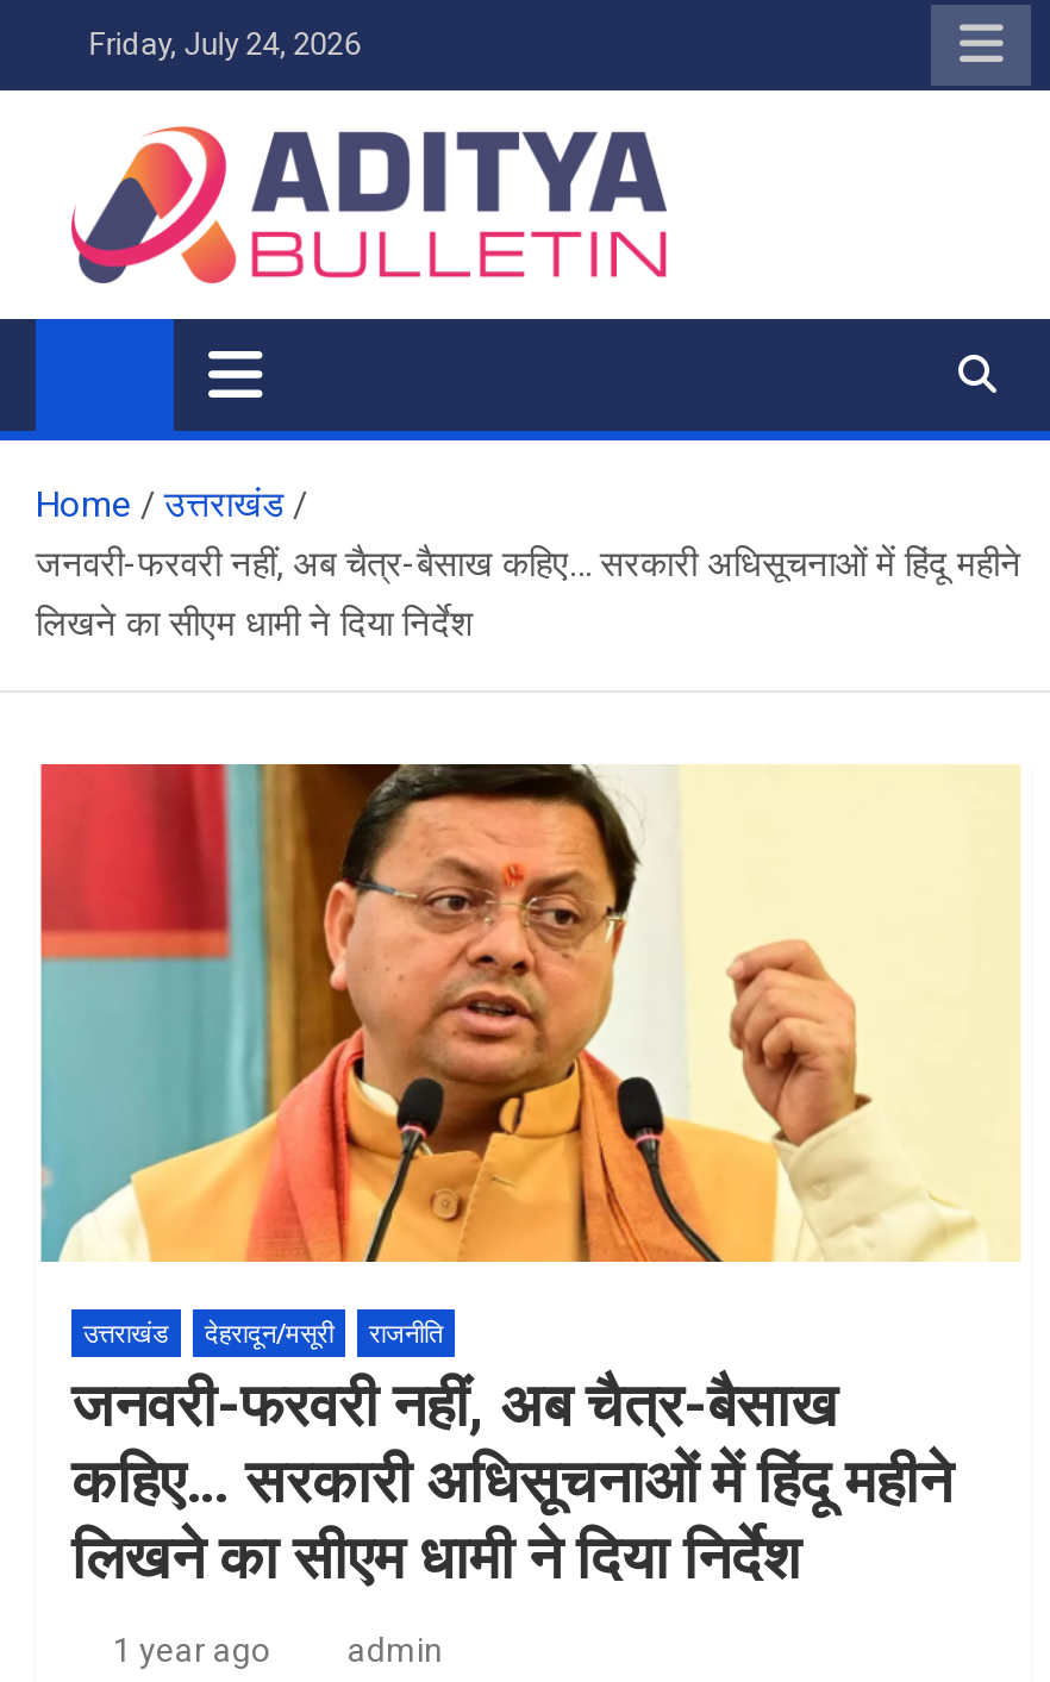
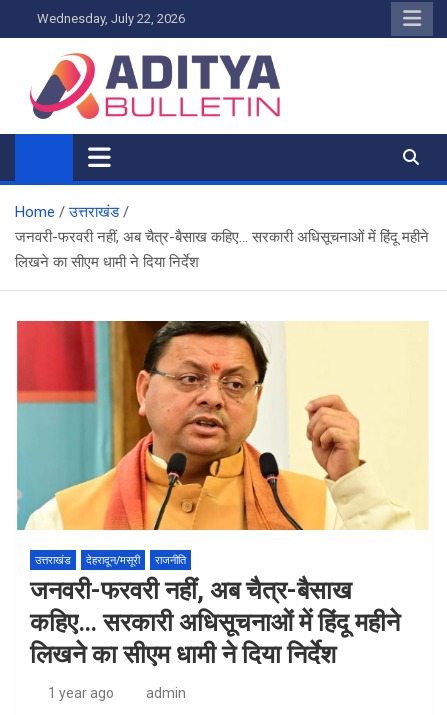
[74,26,360,62] Friday, July 24, 2026 -> [31,11,185,26] Wednesday, July 22, 2026

